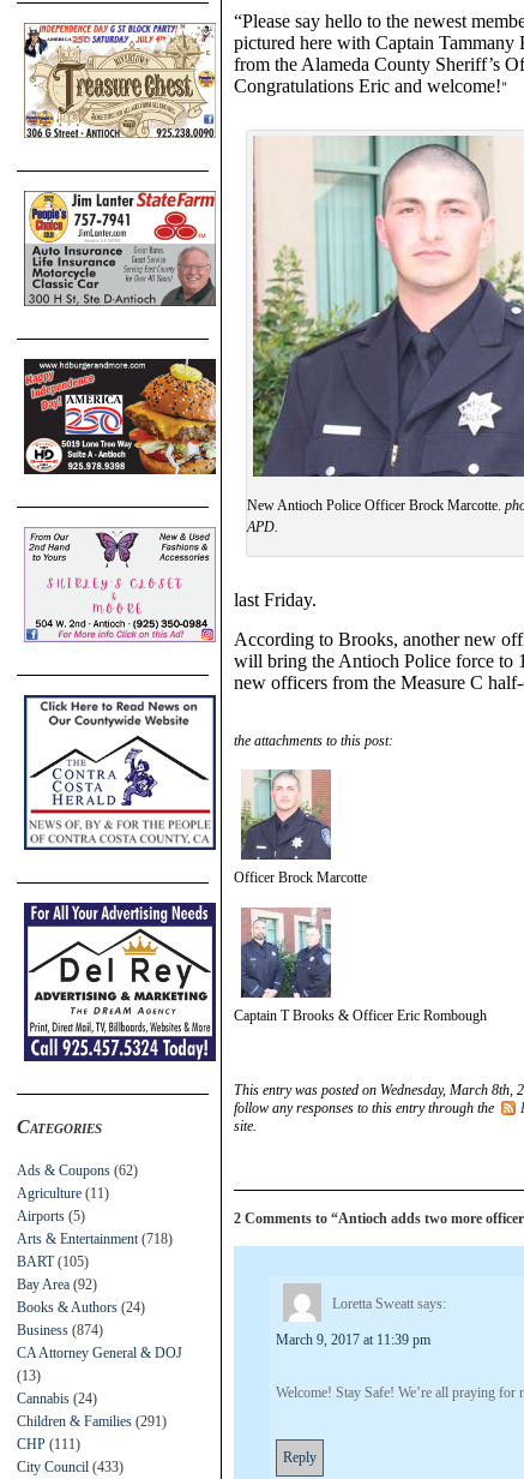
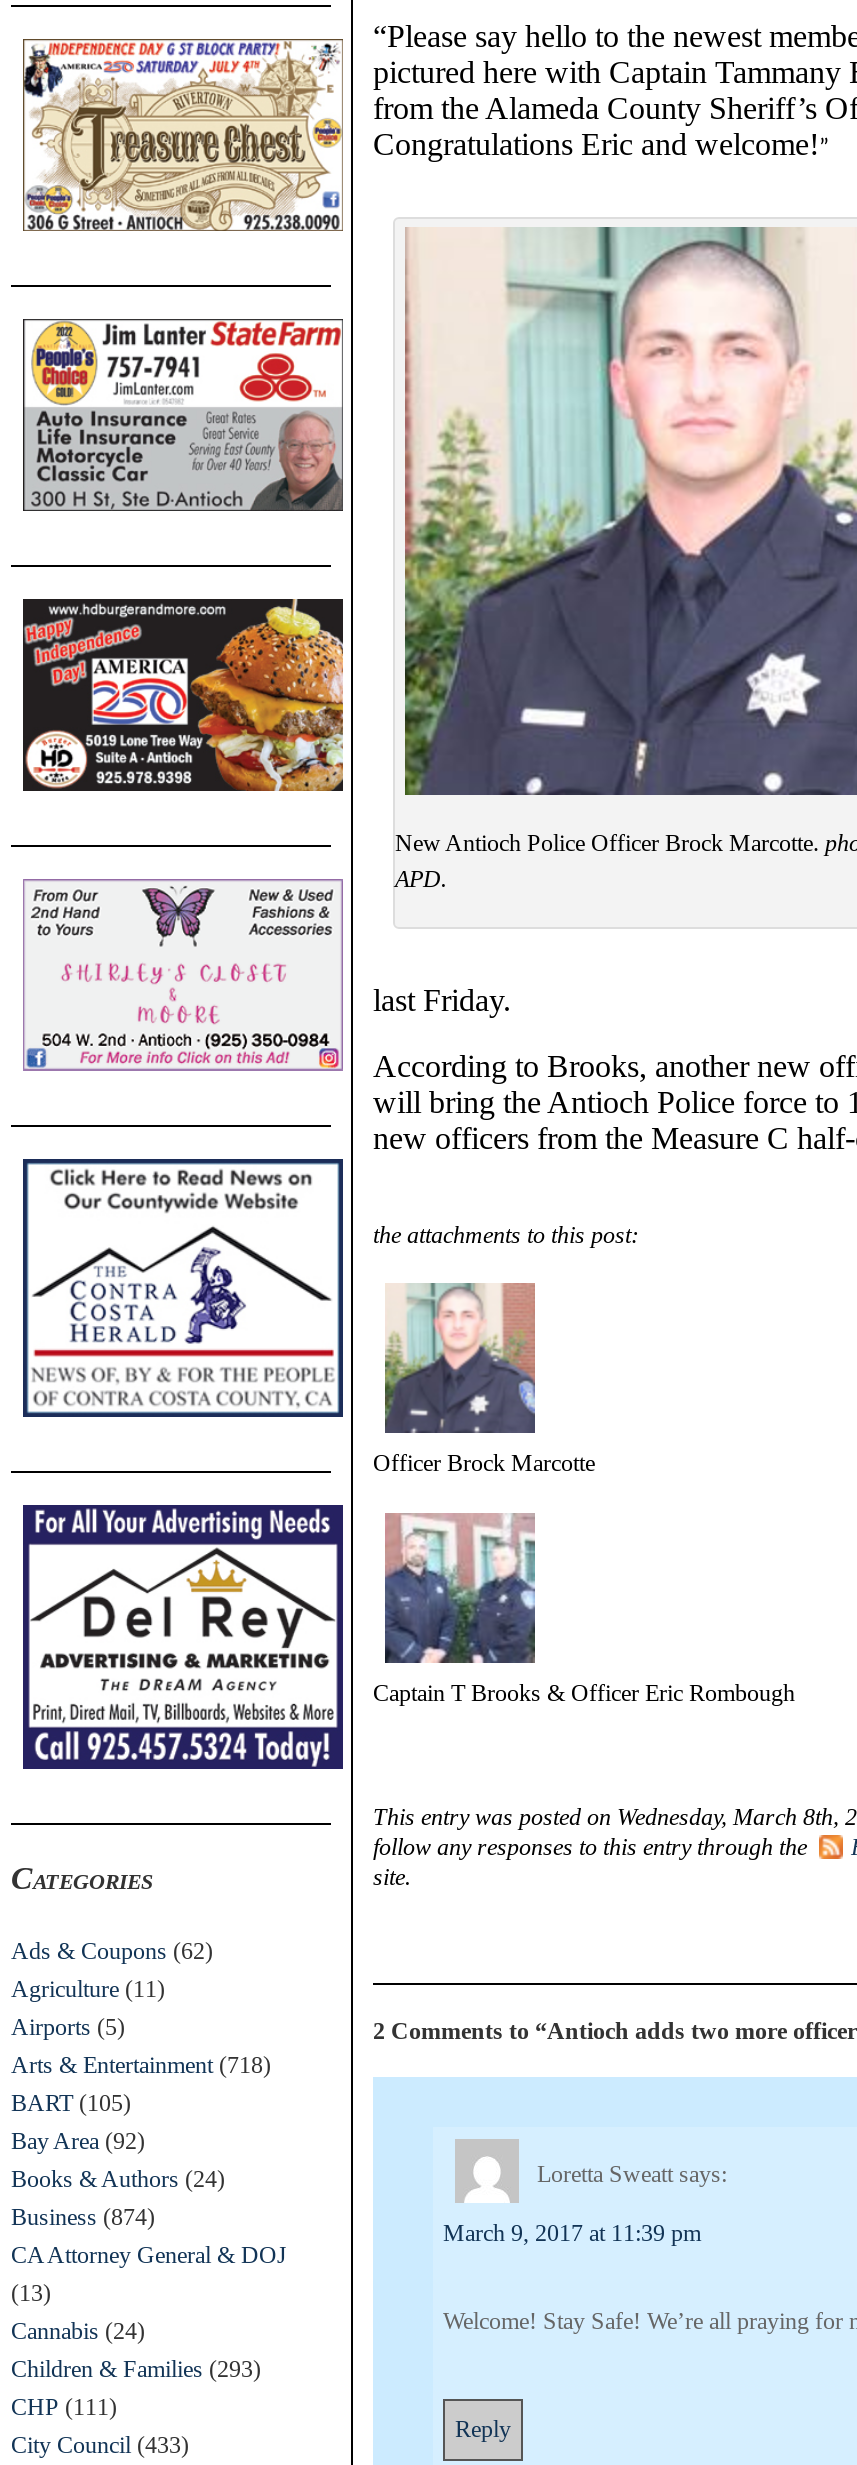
[17,1413,167,1430] Children & Families (291) -> [11,2355,261,2383] Children & Families (293)

